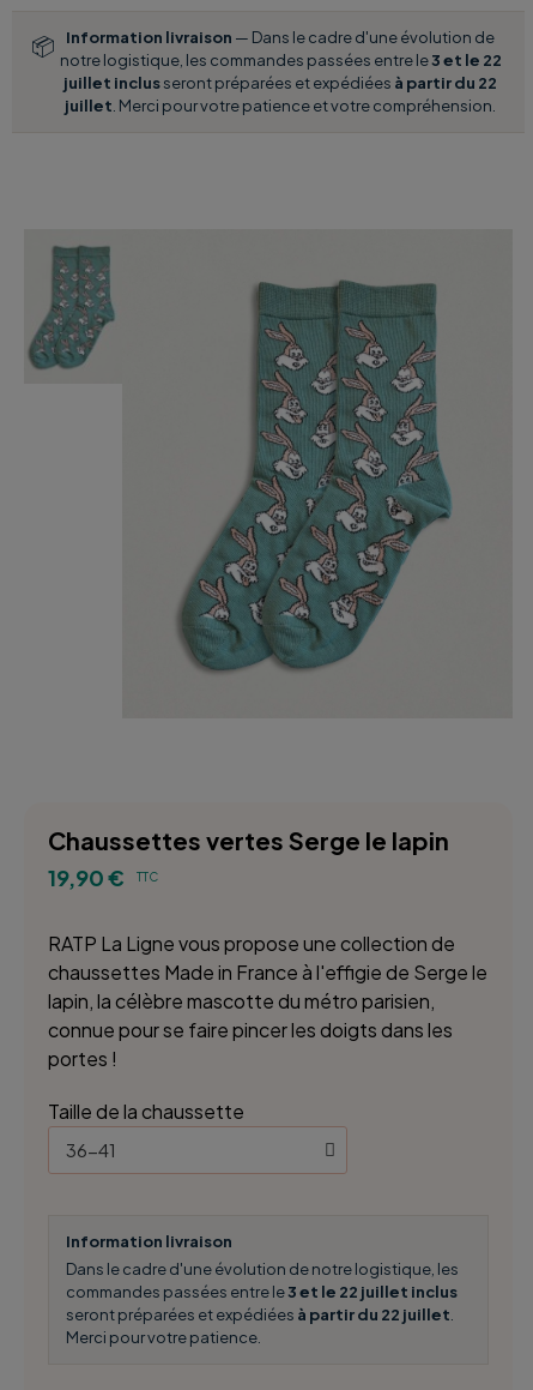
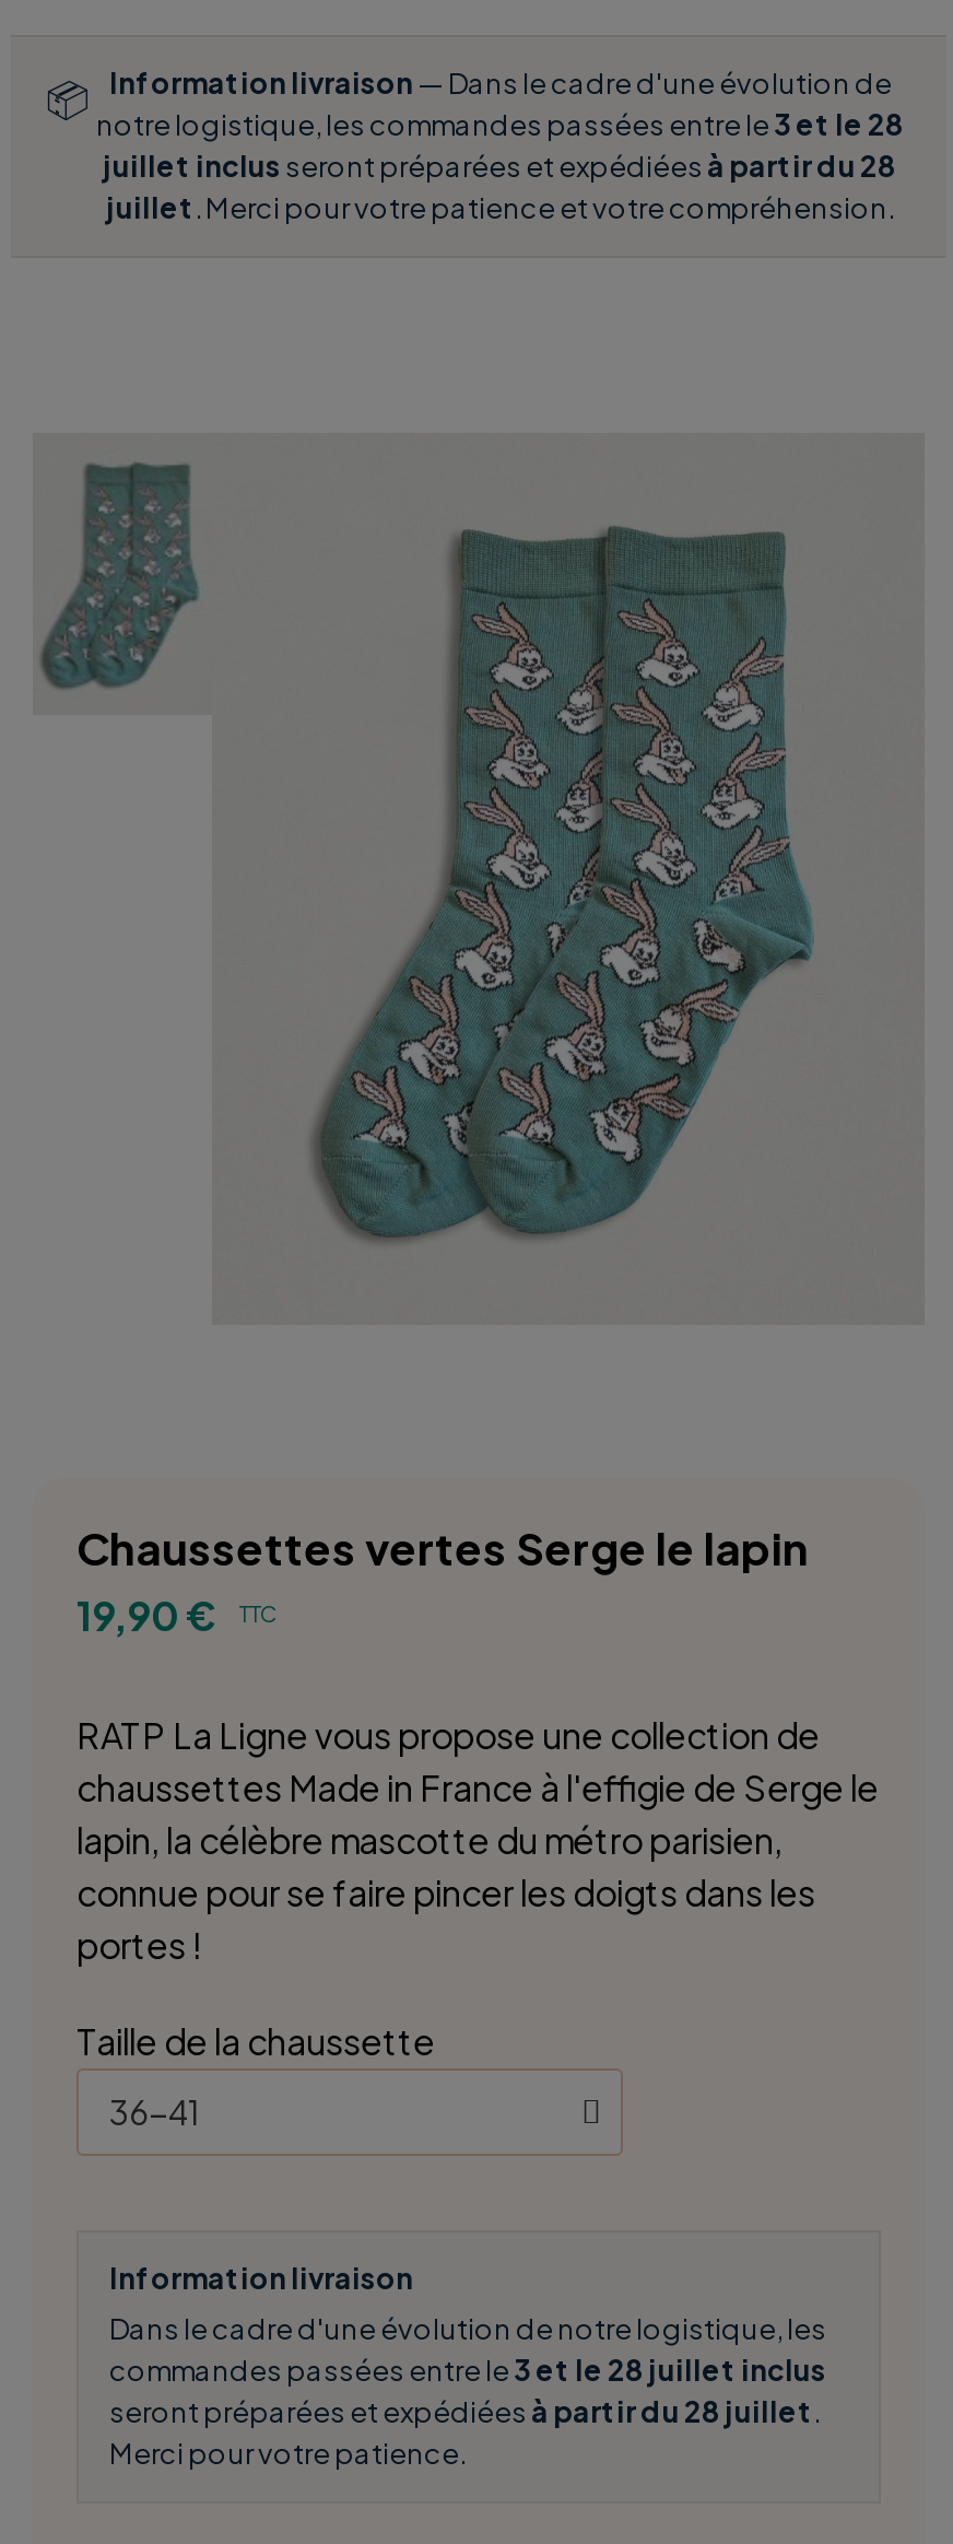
[59,50,501,70] notre logistique, les commandes passées entre le 3 et le 22 -> [96,107,905,142] notre logistique, les commandes passées entre le 3 et le 28
[63,73,497,92] juillet inclus seront préparées et expédiées à partir du 22 -> [104,149,897,184] juillet inclus seront préparées et expédiées à partir du 28
[66,1281,458,1301] commandes passées entre le 3 et le 22 juillet inclus -> [109,2352,826,2387] commandes passées entre le 3 et le 28 juillet inclus
[66,1304,454,1323] seront préparées et expédiées à partir du 22 juillet. -> [109,2393,820,2428] seront préparées et expédiées à partir du 28 juillet.

